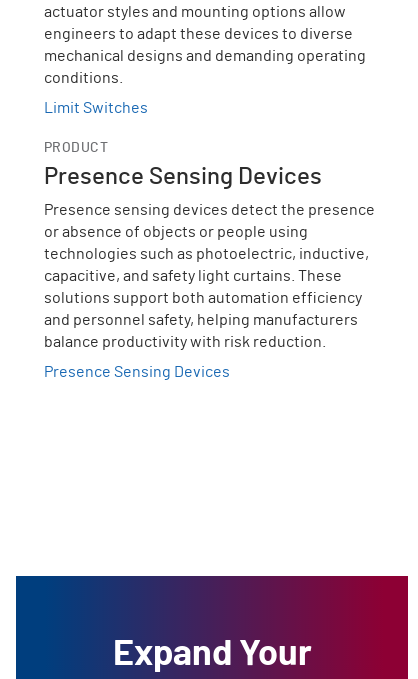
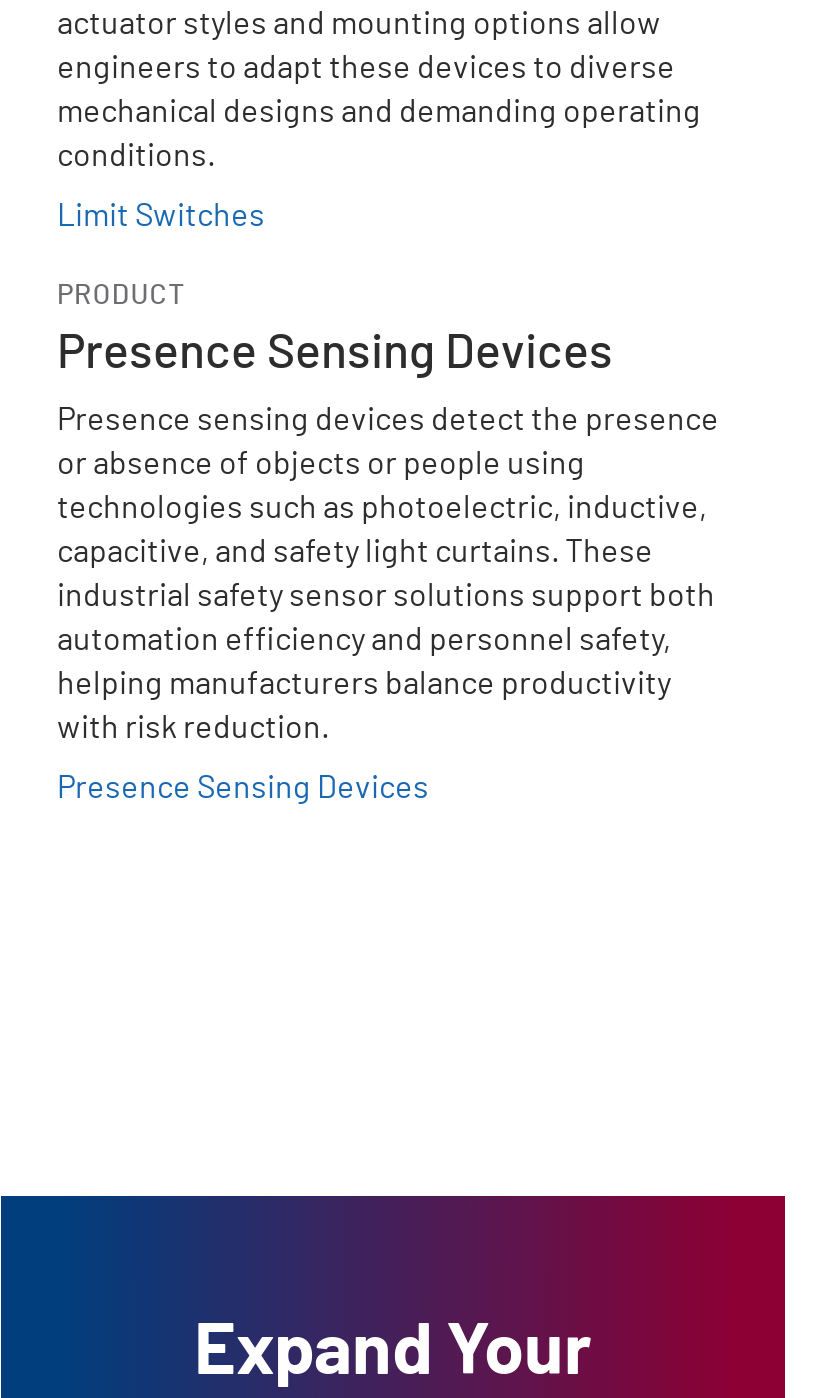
[44,290,362,350] solutions support both automation efficiency | and personnel safety, helping manufacturers | balance productivity with risk reduction. -> [57,581,715,745] industrial safety sensor solutions support both | automation efficiency and personnel safety, | helping manufacturers balance productivity | with risk reduction.

